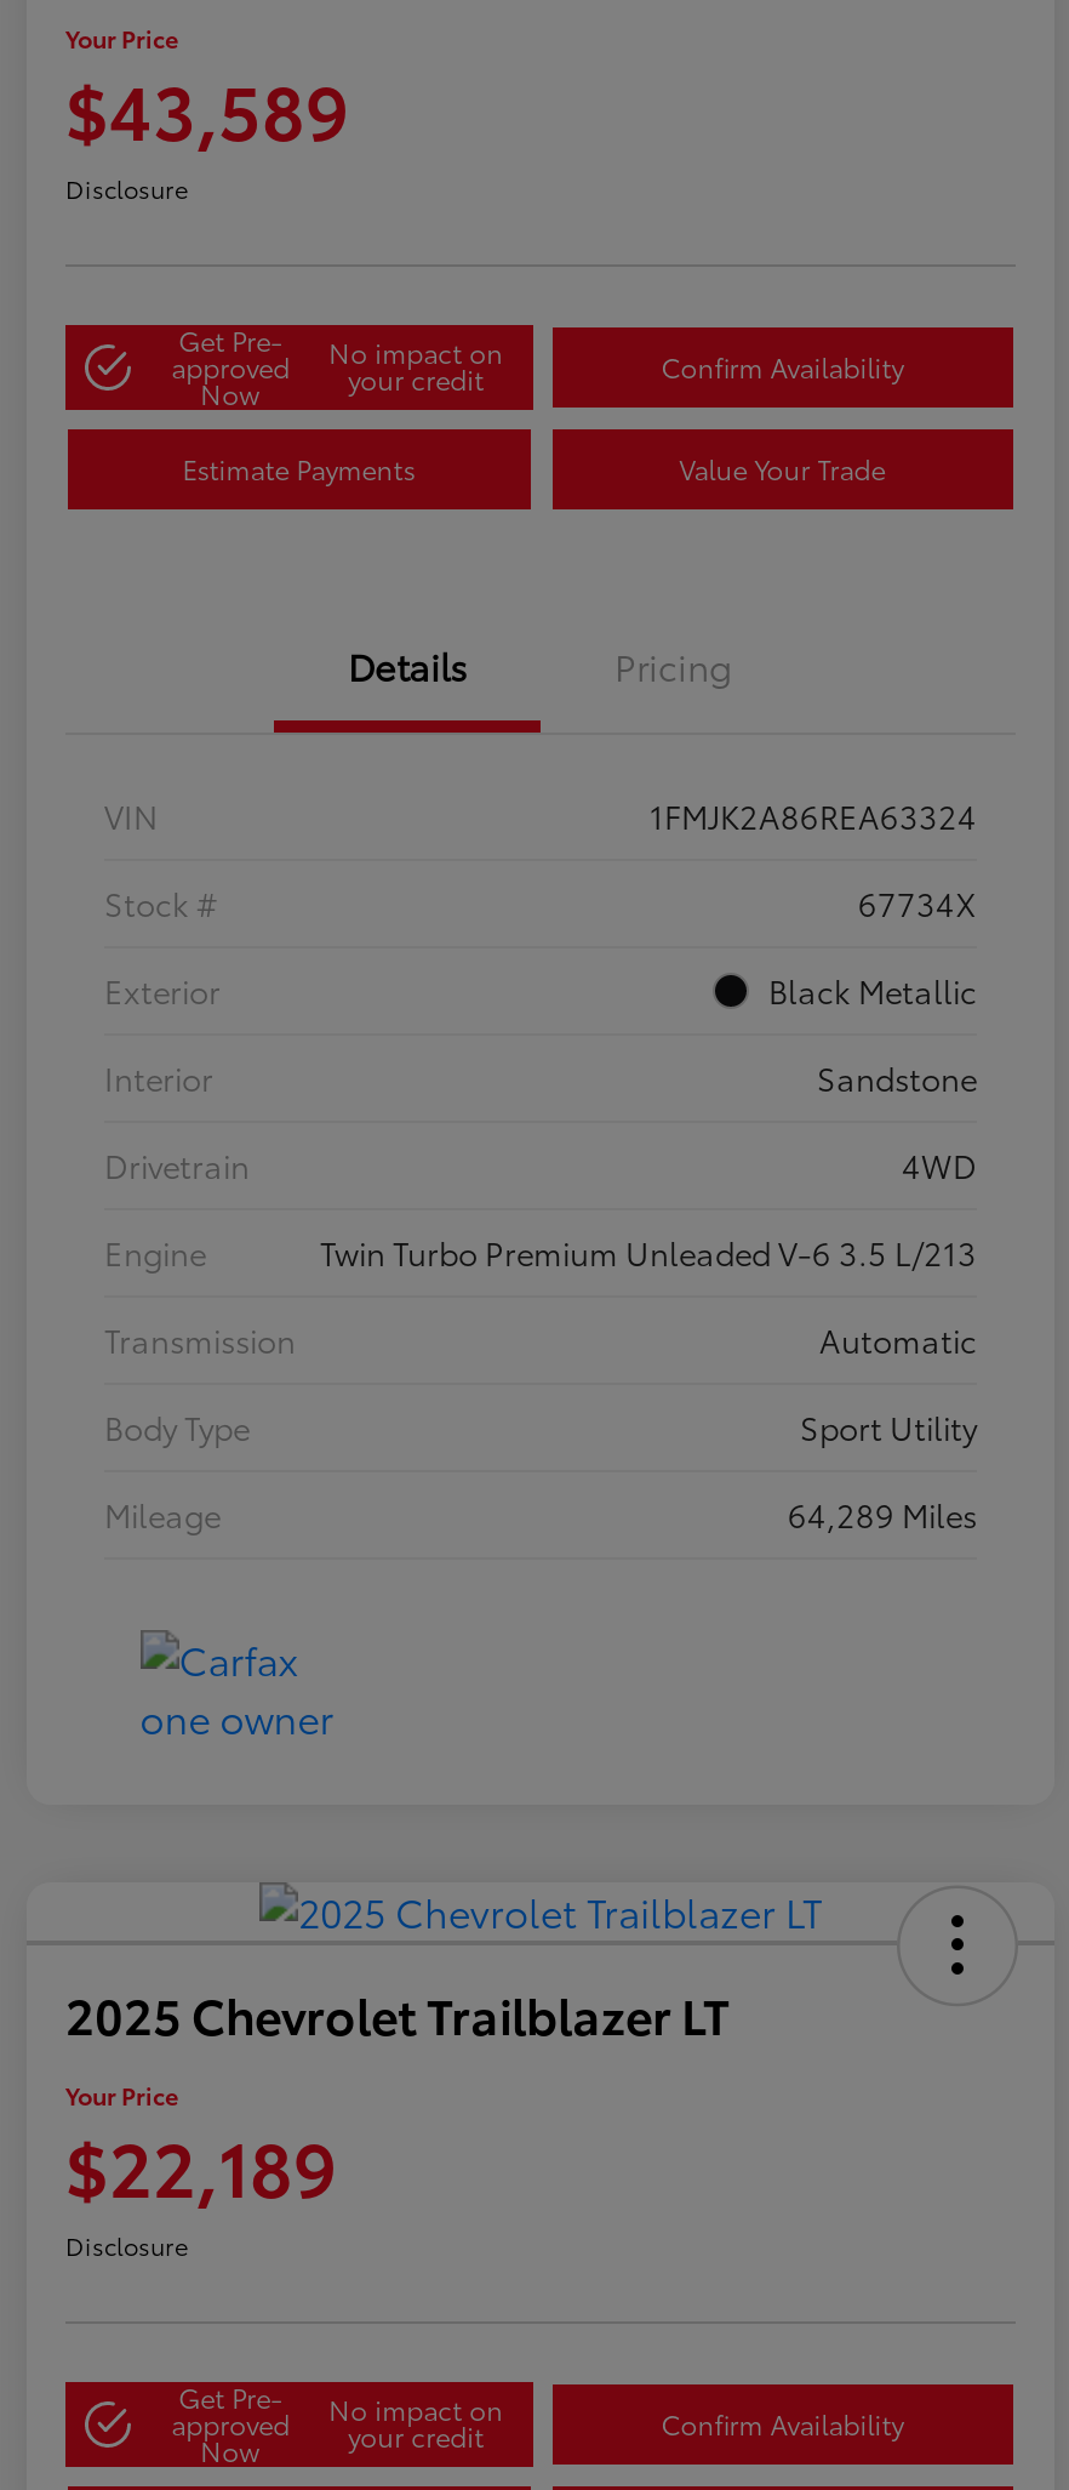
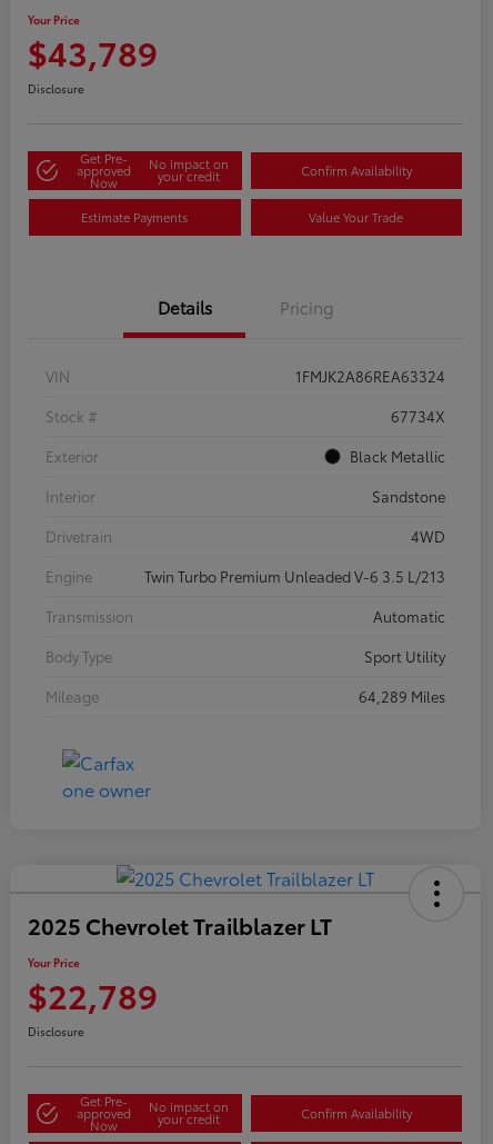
[65,56,349,160] $43,589 -> [28,28,158,75] $43,789
[65,2113,337,2217] $22,189 -> [28,970,158,1018] $22,789

